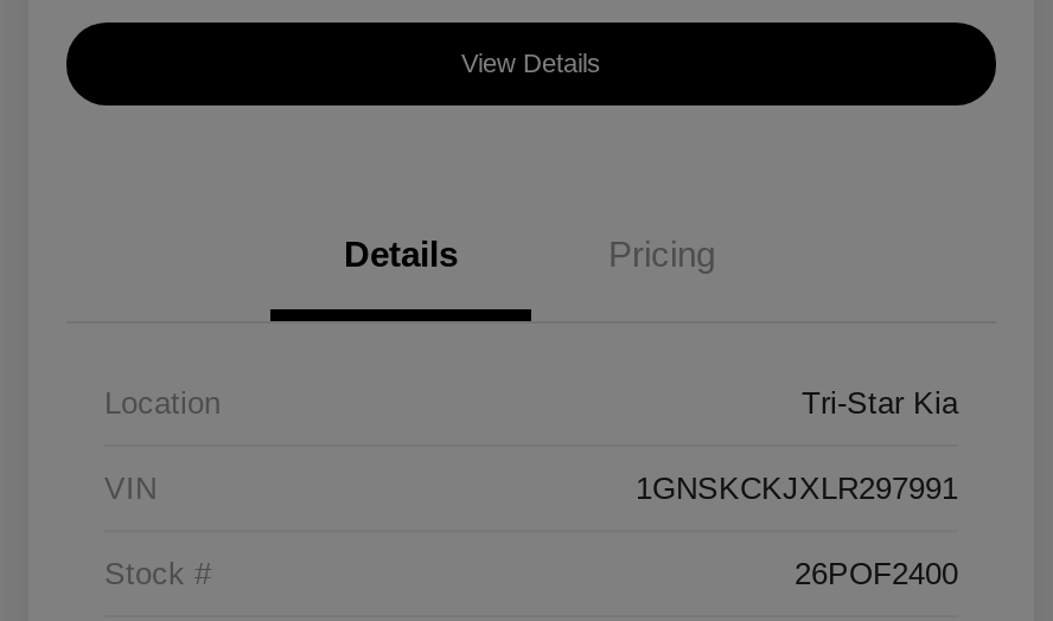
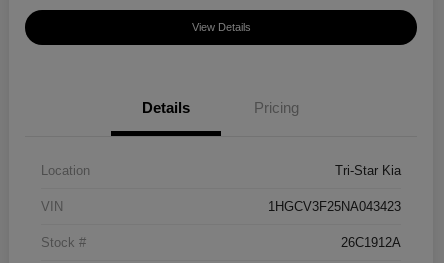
[636,470,958,506] 1GNSKCKJXLR297991 -> [268,199,401,214] 1HGCV3F25NA043423
[794,556,958,591] 26POF2400 -> [341,235,401,250] 26C1912A

